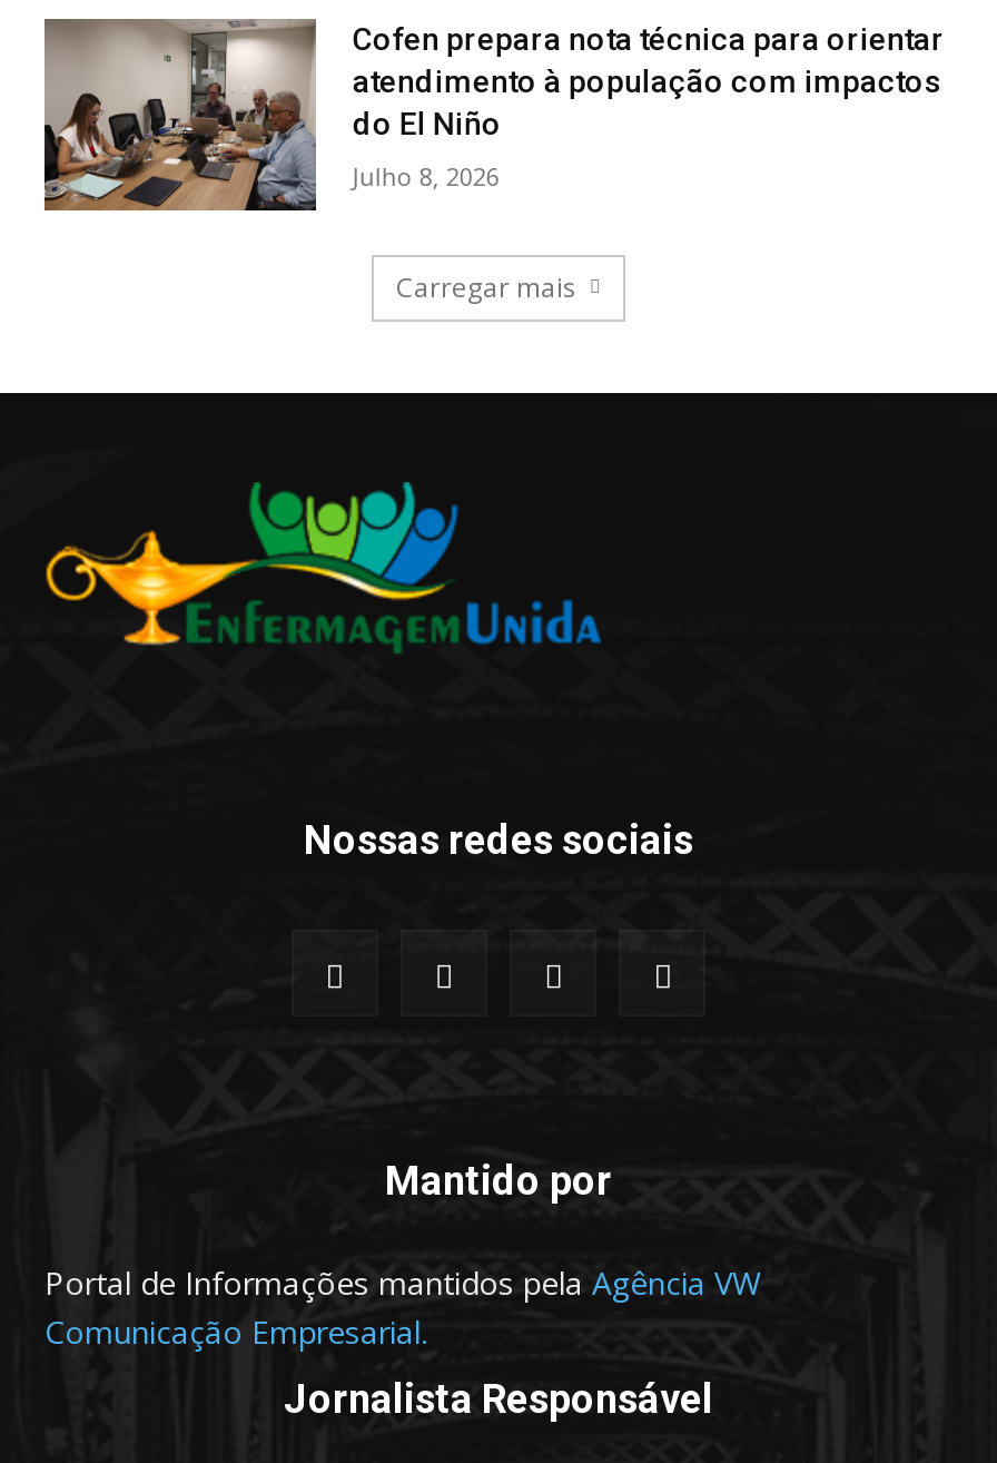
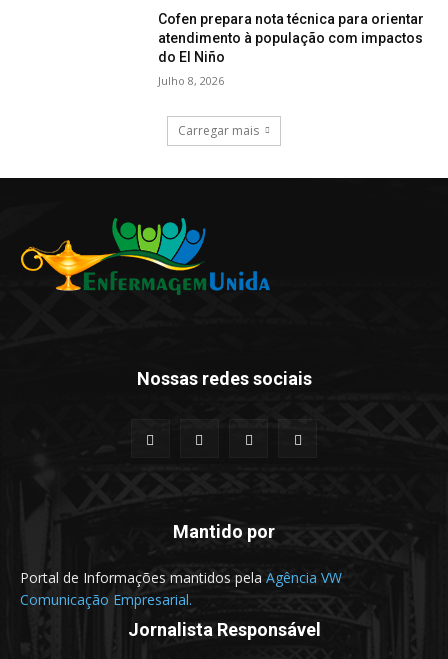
[42,18,318,214] [image] -> none

